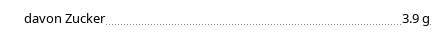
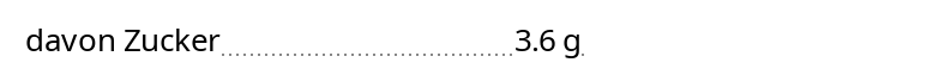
[402,9,430,27] 3.9 g -> [514,18,582,61] 3.6 g

